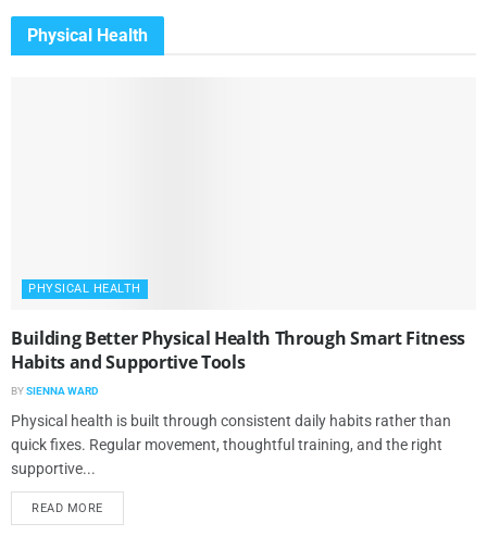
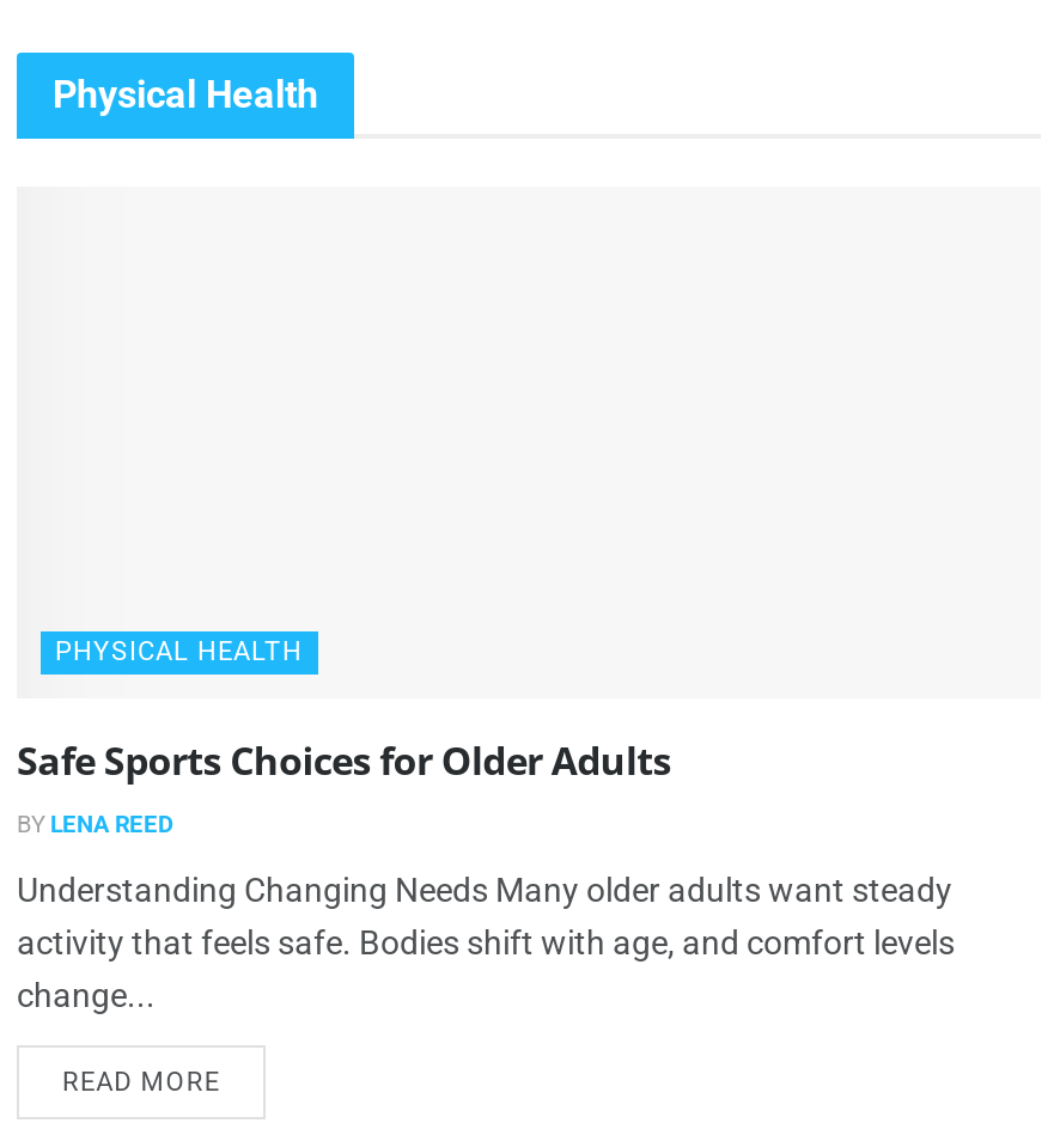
[11,326,465,374] Building Better Physical Health Through Smart Fitness | Habits and Supportive Tools -> [17,734,671,787] Safe Sports Choices for Older Adults
[11,385,99,397] BY SIENNA WARD -> [17,811,175,837] BY LENA REED
[11,412,451,477] Physical health is built through consistent daily habits rather than | quick fixes. Regular movement, thoughtful training, and the right | supportive... -> [17,871,955,1014] Understanding Changing Needs Many older adults want steady | activity that feels safe. Bodies shift with age, and comfort levels | change...

